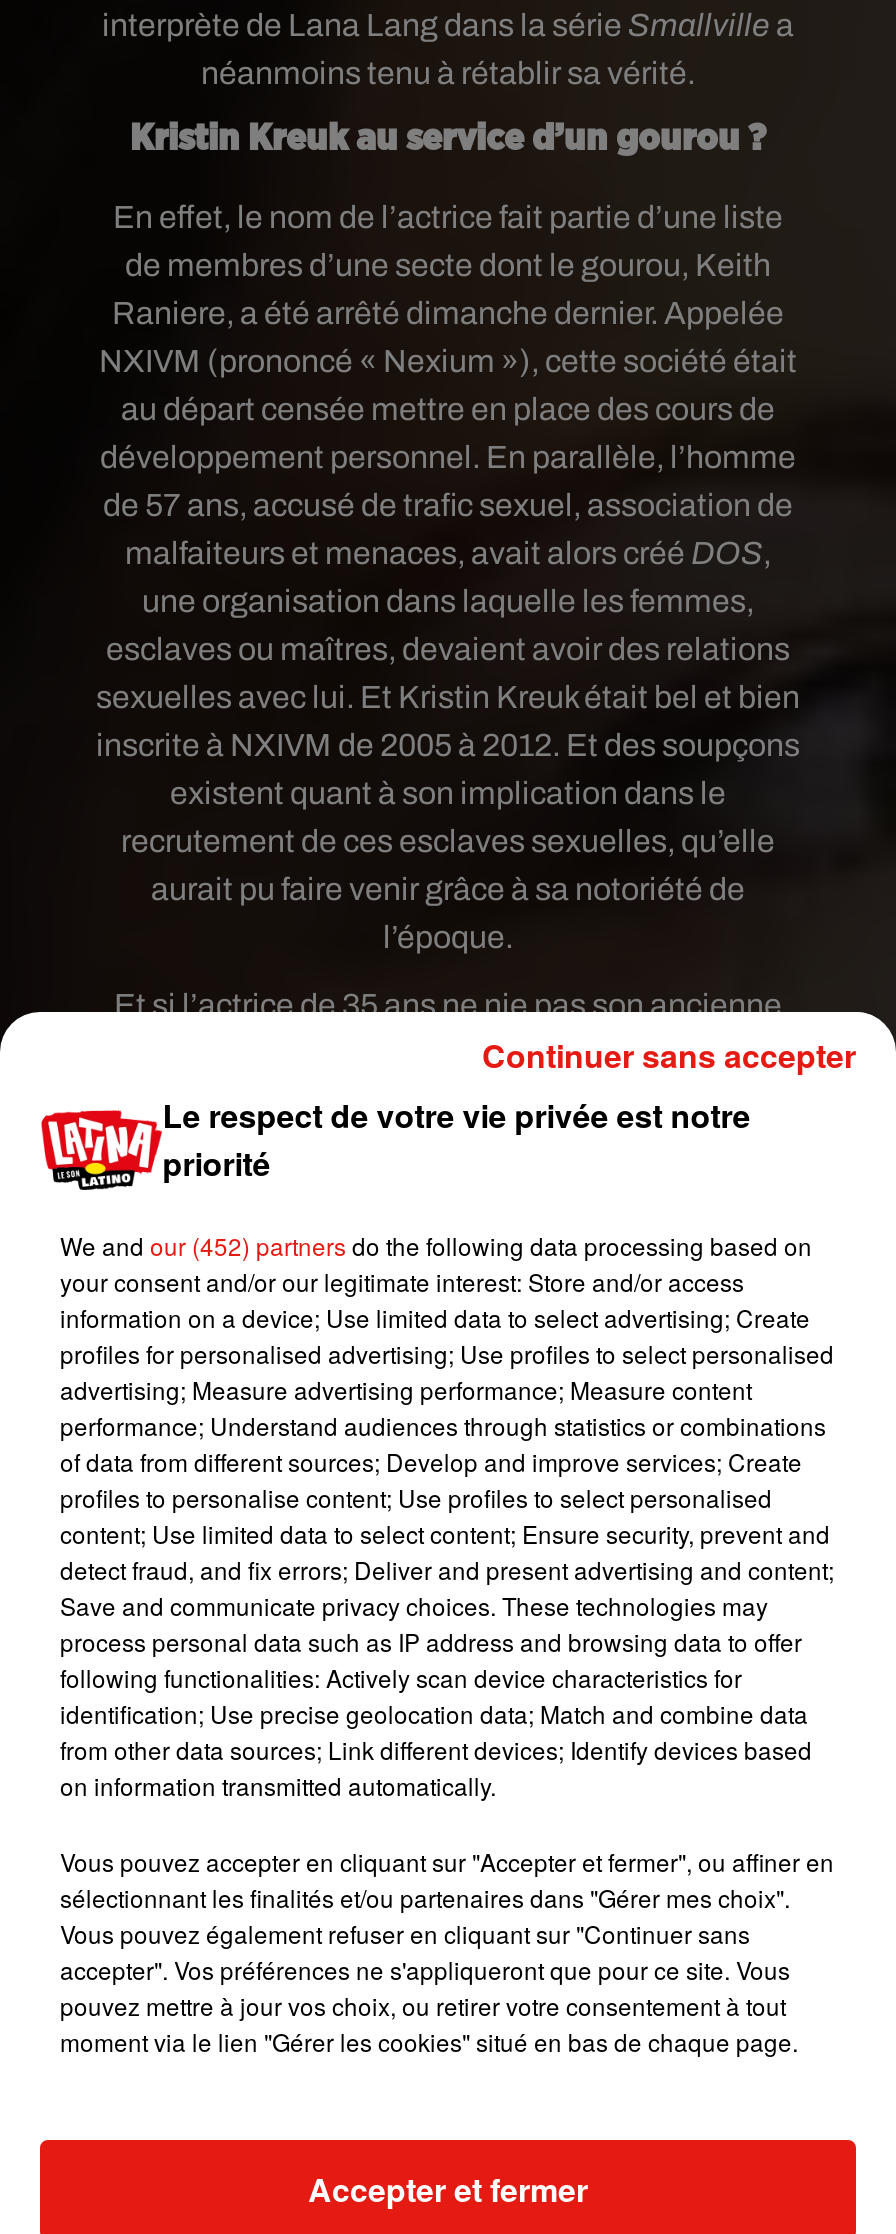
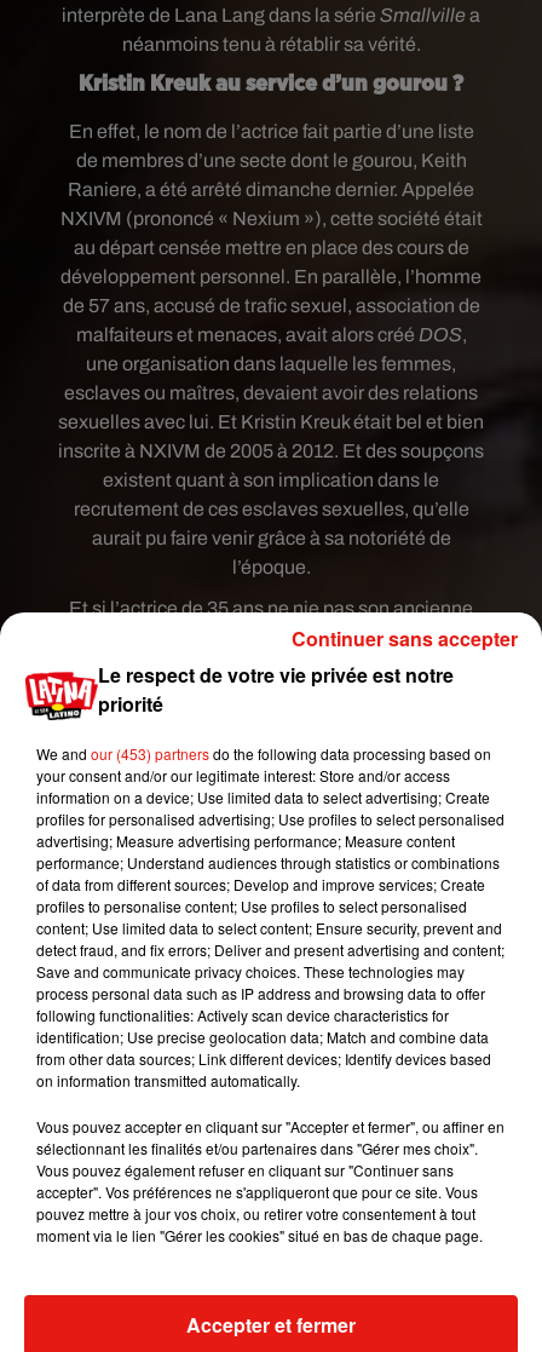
[60,1227,812,1261] We and our (452) partners do the following data processing based on -> [36,743,491,763] We and our (453) partners do the following data processing based on

